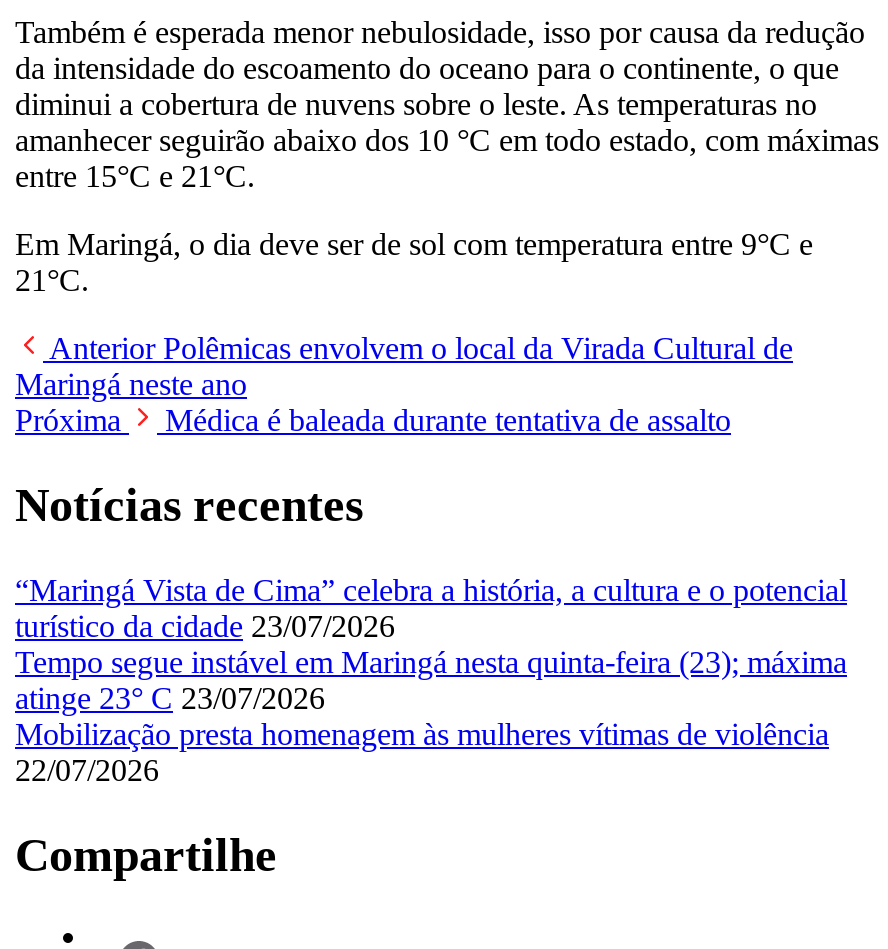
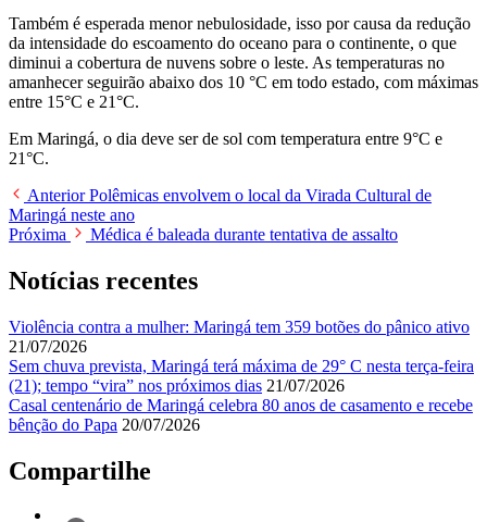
[15,572,847,786] “Maringá Vista de Cima” celebra a história, a cultura e o potencial | turístico da cidade 23/07/2026 | Tempo segue instável em Maringá nesta quinta-feira (23); máxima | atinge 23° C 23/07/2026 | Mobilização presta homenagem às mulheres vítimas de violência | 22/07/2026 -> [9,317,474,433] Violência contra a mulher: Maringá tem 359 botões do pânico ativo | 21/07/2026 | Sem chuva prevista, Maringá terá máxima de 29° C nesta terça-feira | (21); tempo “vira” nos próximos dias 21/07/2026 | Casal centenário de Maringá celebra 80 anos de casamento e recebe | bênção do Papa 20/07/2026

